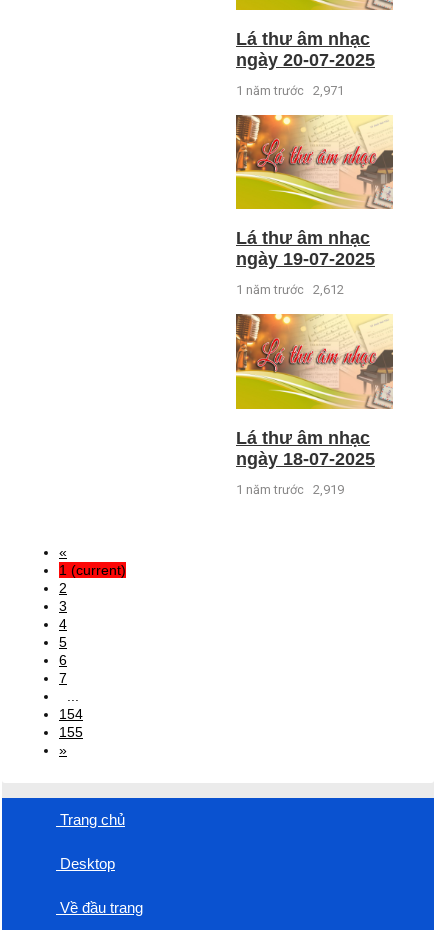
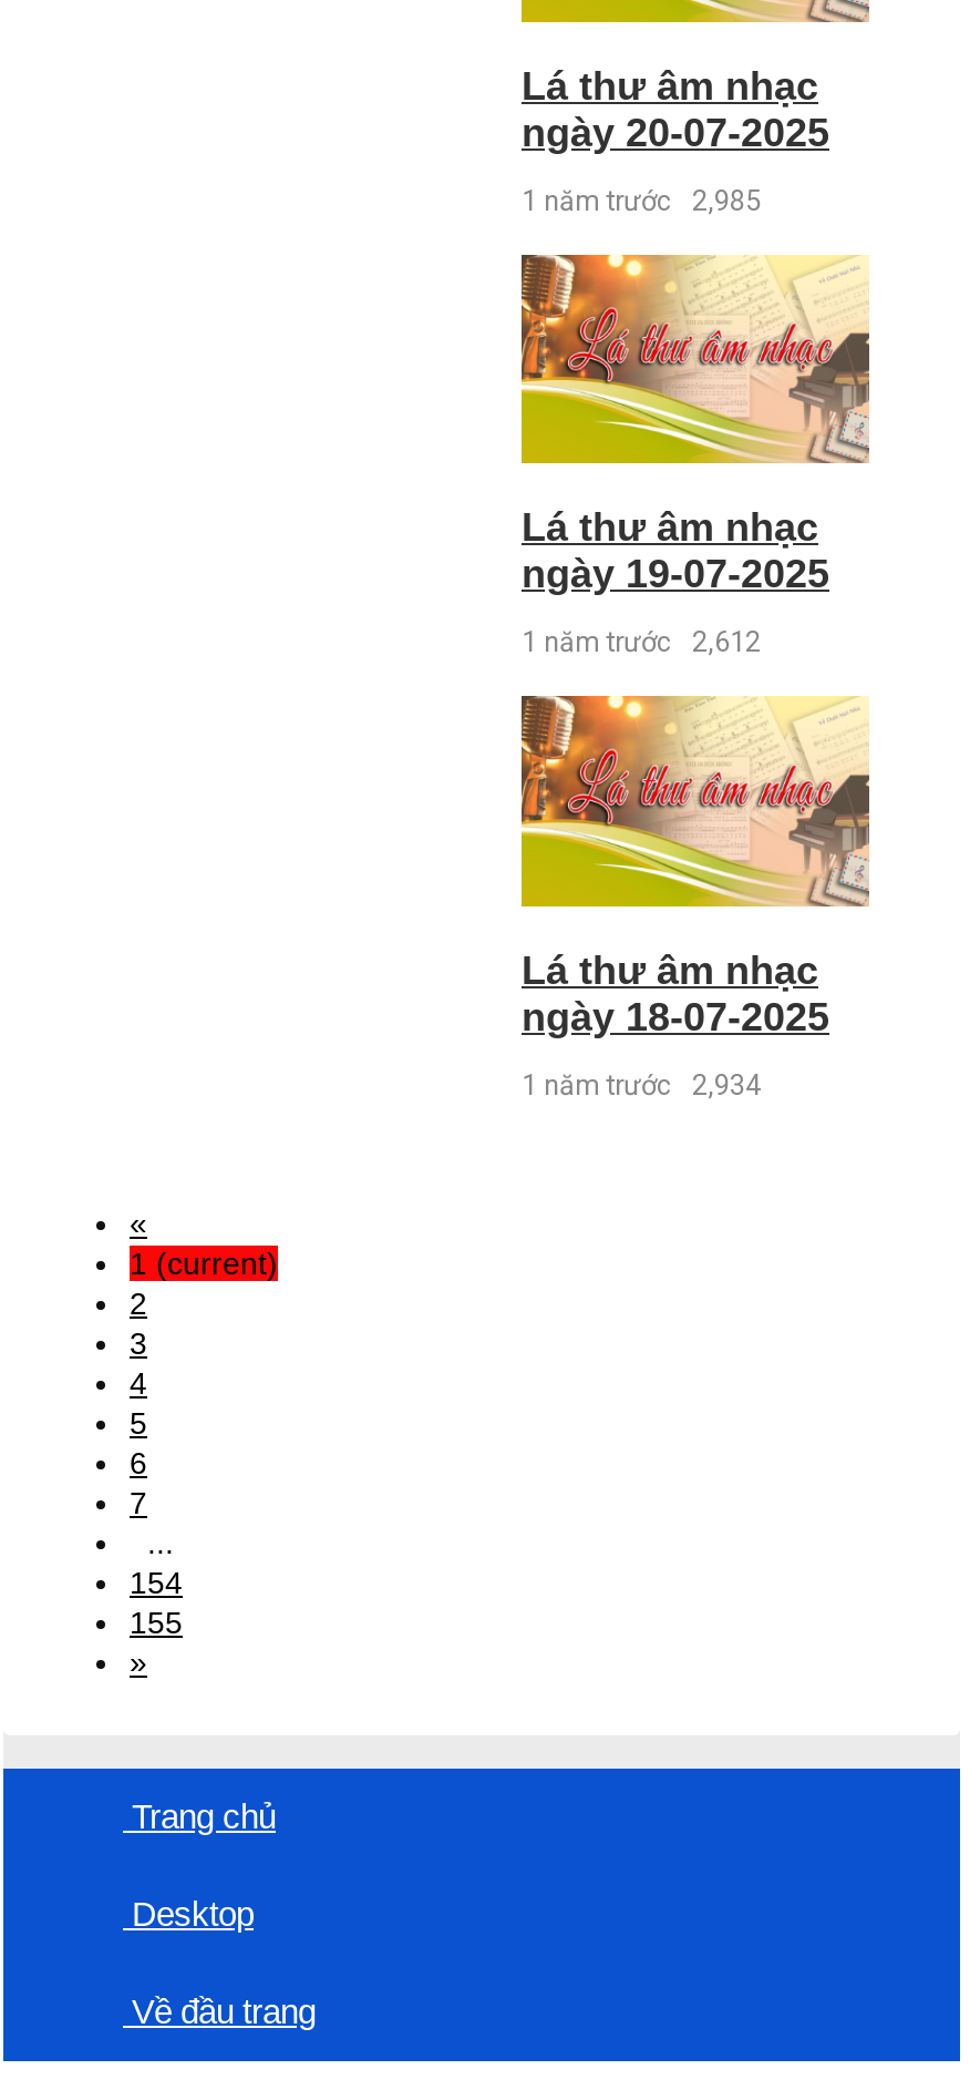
[236,83,344,98] 1 năm trước 2,971 -> [522,184,761,217] 1 năm trước 2,985
[236,482,344,497] 1 năm trước 2,919 -> [522,1068,761,1102] 1 năm trước 2,934

